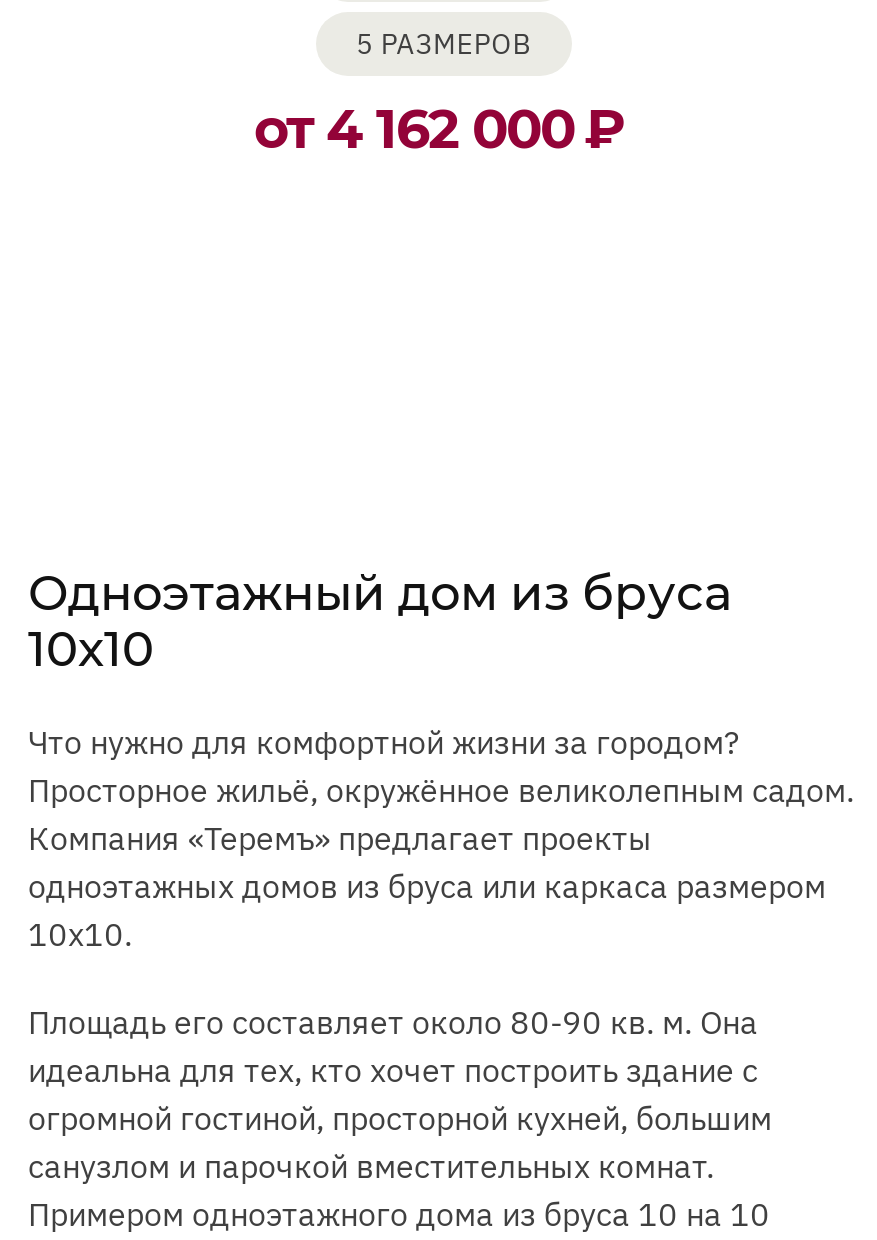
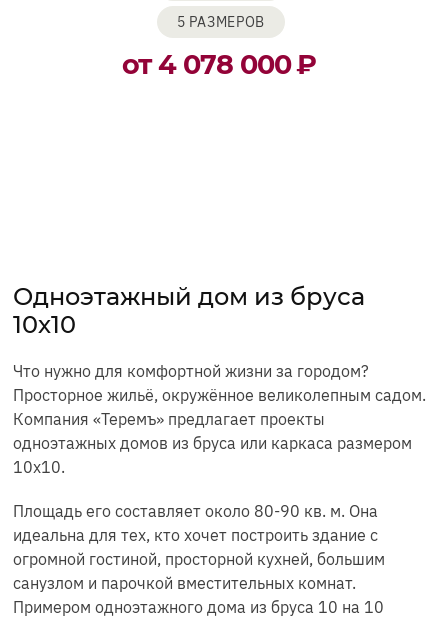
[254,97,624,163] от 4 162 000 ₽ -> [121,48,315,81] от 4 078 000 ₽

